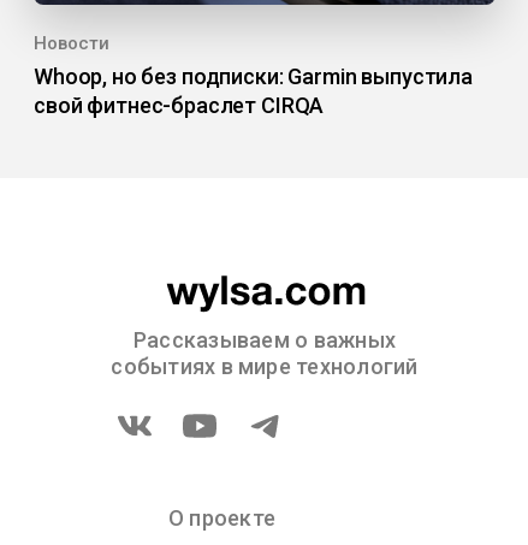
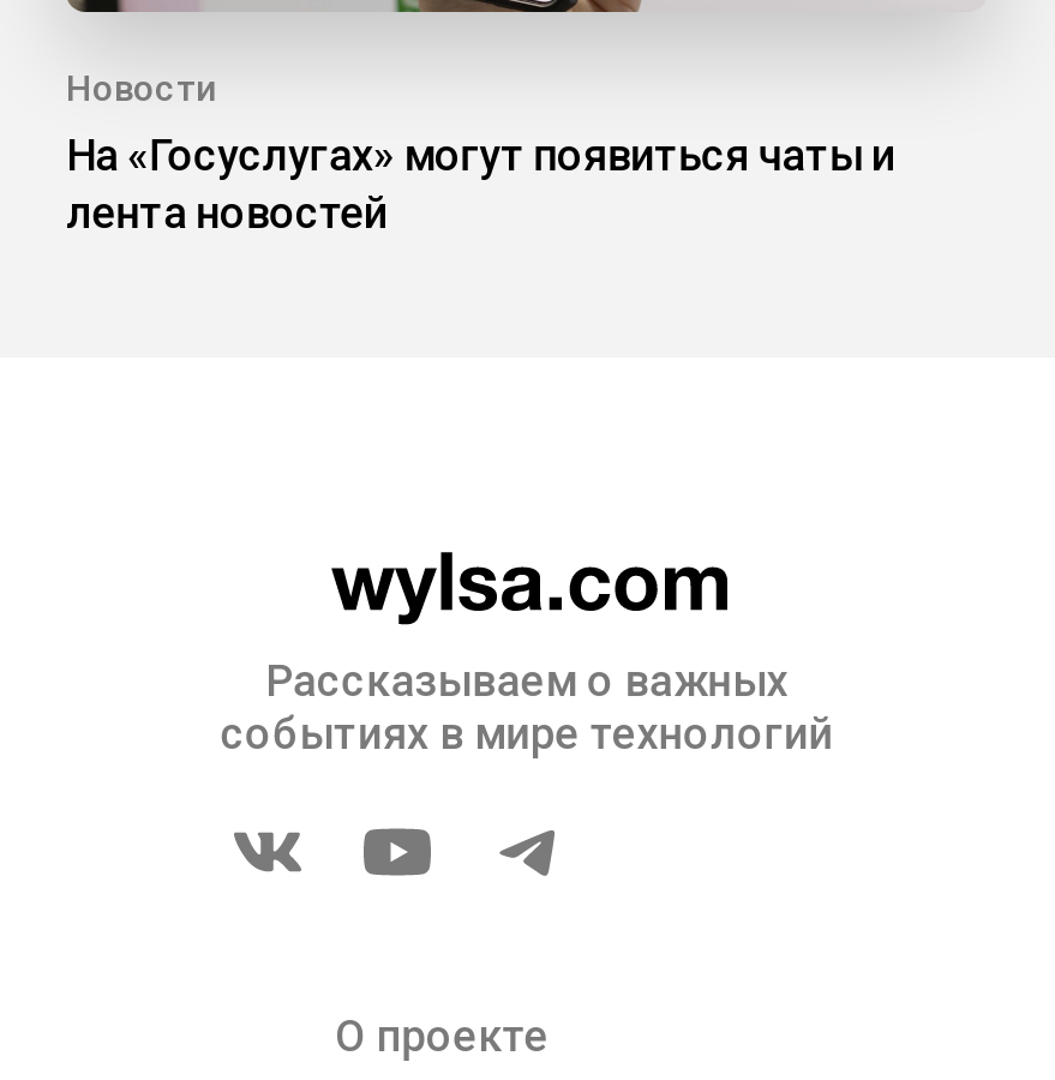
[34,64,473,118] Whoop, но без подписки: Garmin выпустила | свой фитнес-браслет CIRQA -> [66,128,895,236] На «Госуслугах» могут появиться чаты и | лента новостей

